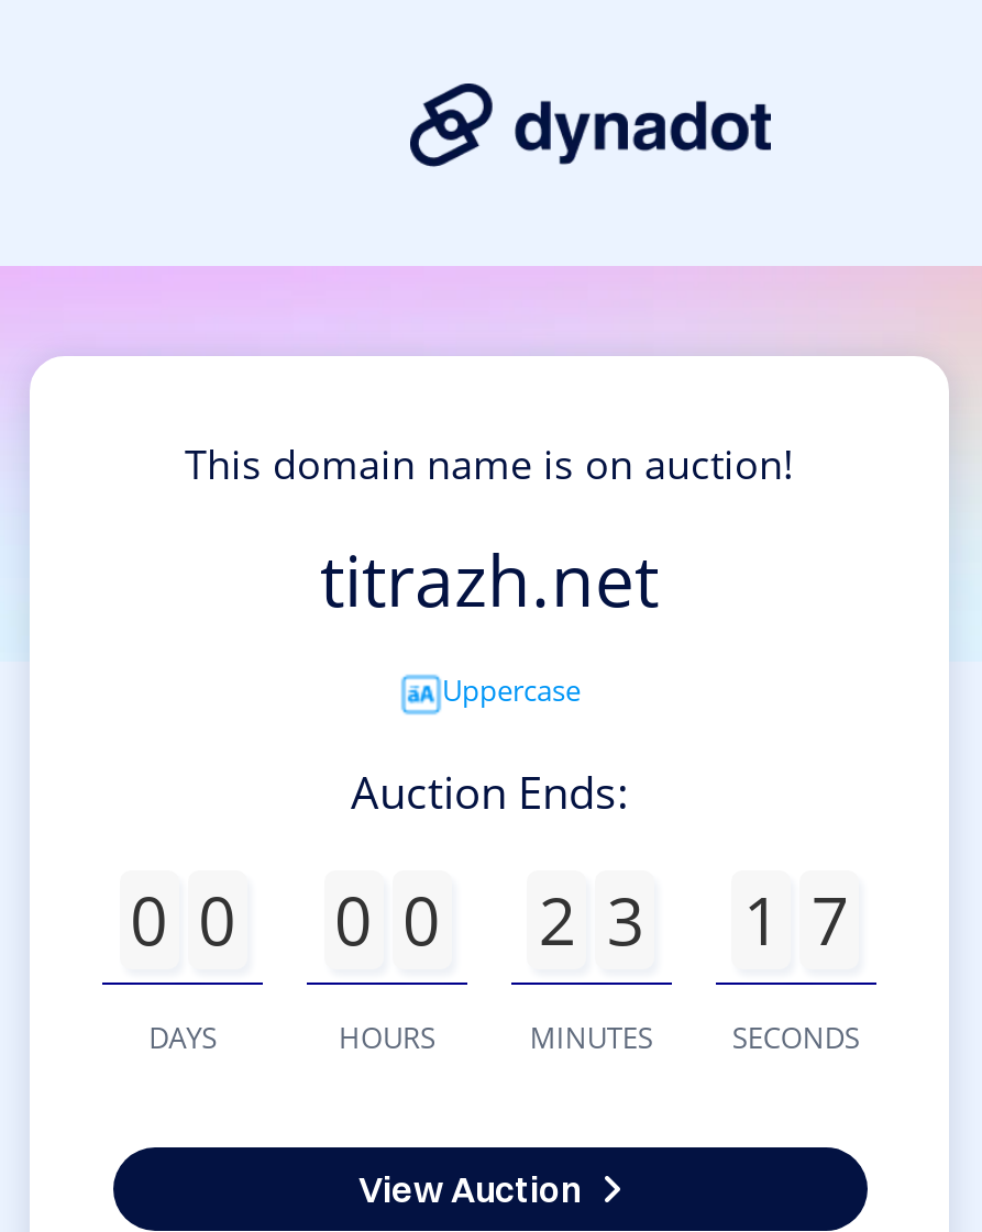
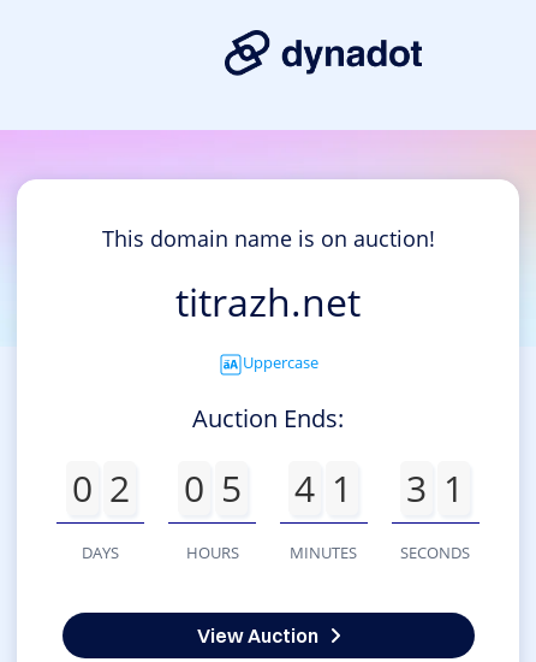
[130,875,236,965] 0 0 -> [72,463,129,513] 0 2
[334,875,440,965] 0 0 -> [183,463,241,513] 0 5
[539,875,644,965] 2 3 -> [295,463,353,513] 4 1
[743,875,849,965] 1 7 -> [407,463,464,513] 3 1

